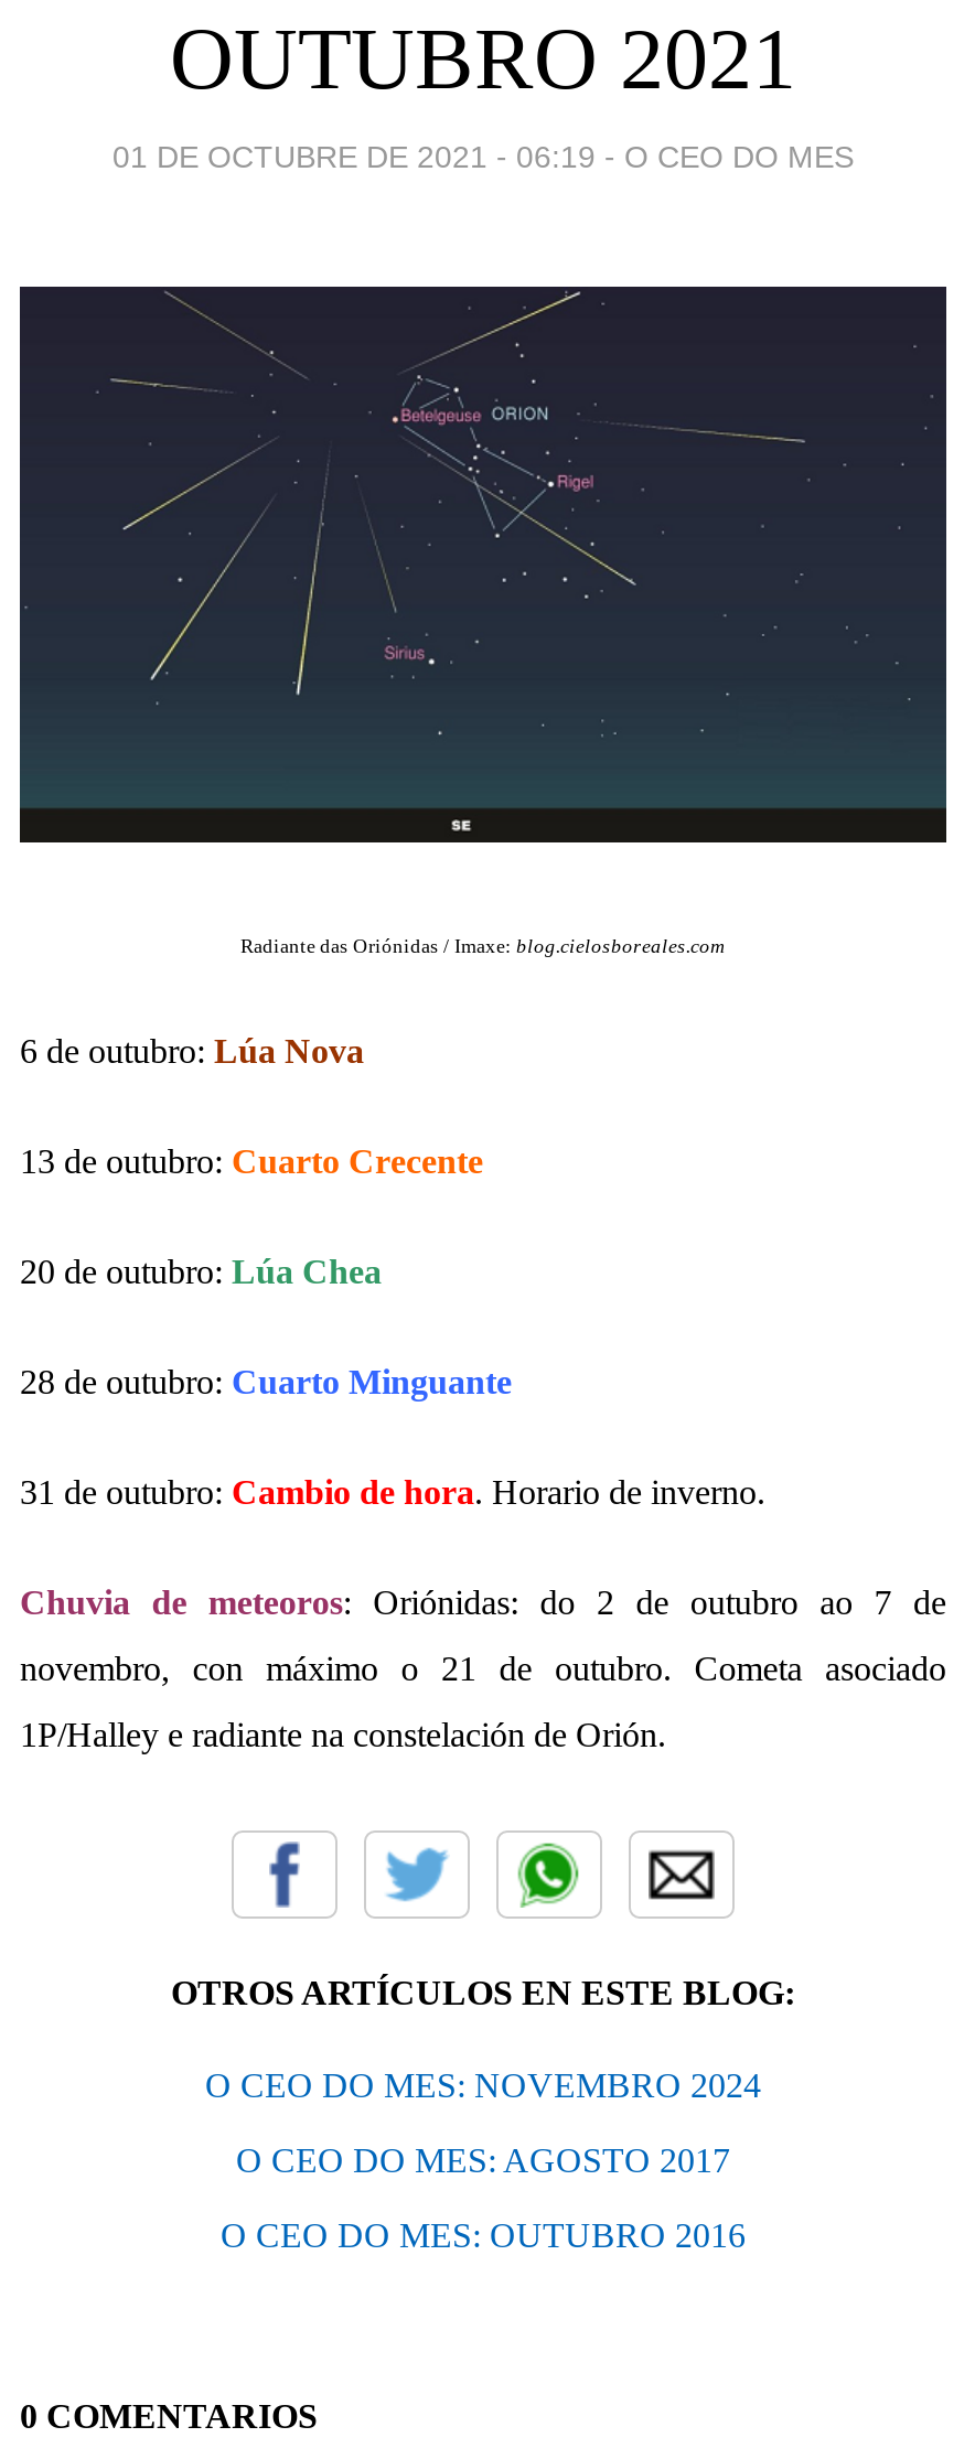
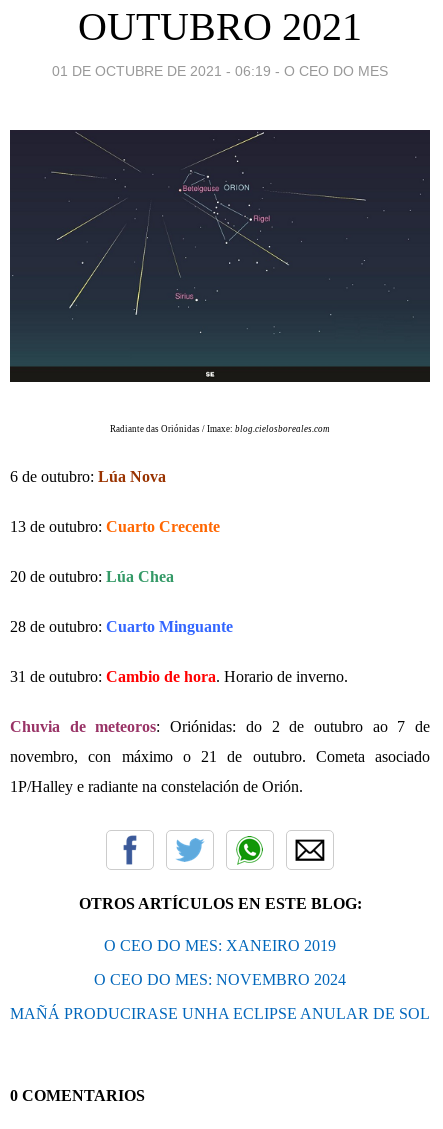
none -> [104,937,336,954] O CEO DO MES: XANEIRO 2019
moved [205,2067,761,2104] -> [94,971,346,988]: O CEO DO MES: NOVEMBRO 2024
[221,2142,746,2254] O CEO DO MES: AGOSTO 2017 | O CEO DO MES: OUTUBRO 2016 -> [10,1005,430,1022] MAÑÁ PRODUCIRASE UNHA ECLIPSE ANULAR DE SOL

